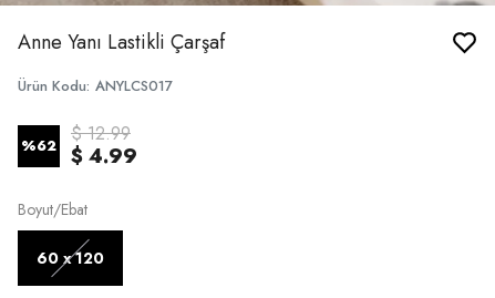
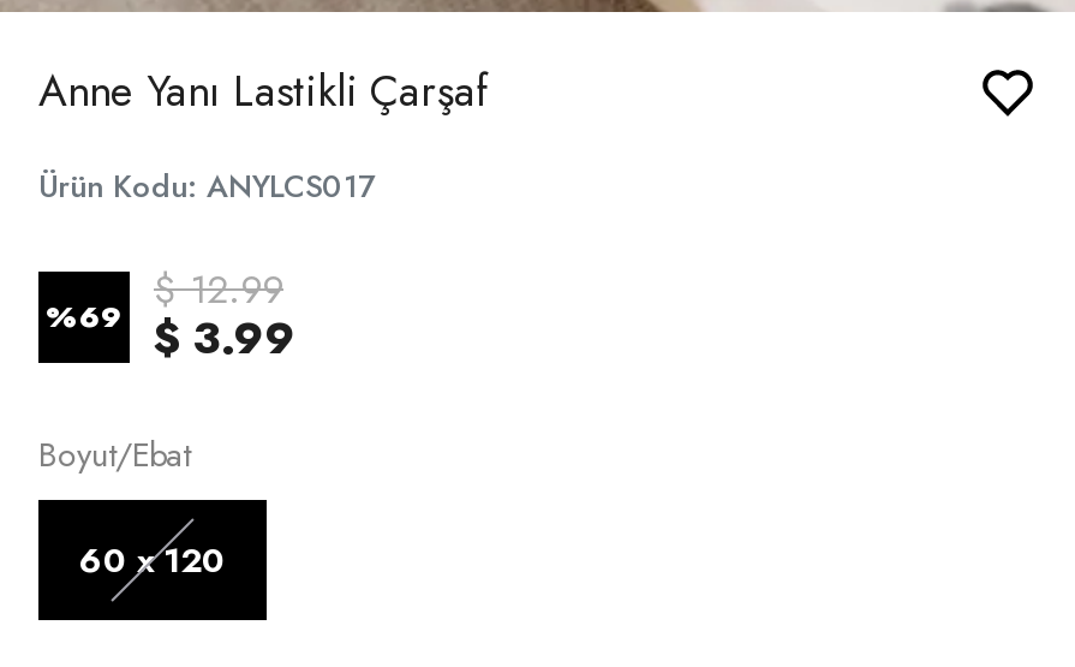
[21,136,56,156] %62 -> [46,296,123,339] %69
[71,142,137,171] $ 4.99 -> [154,308,295,370] $ 3.99

